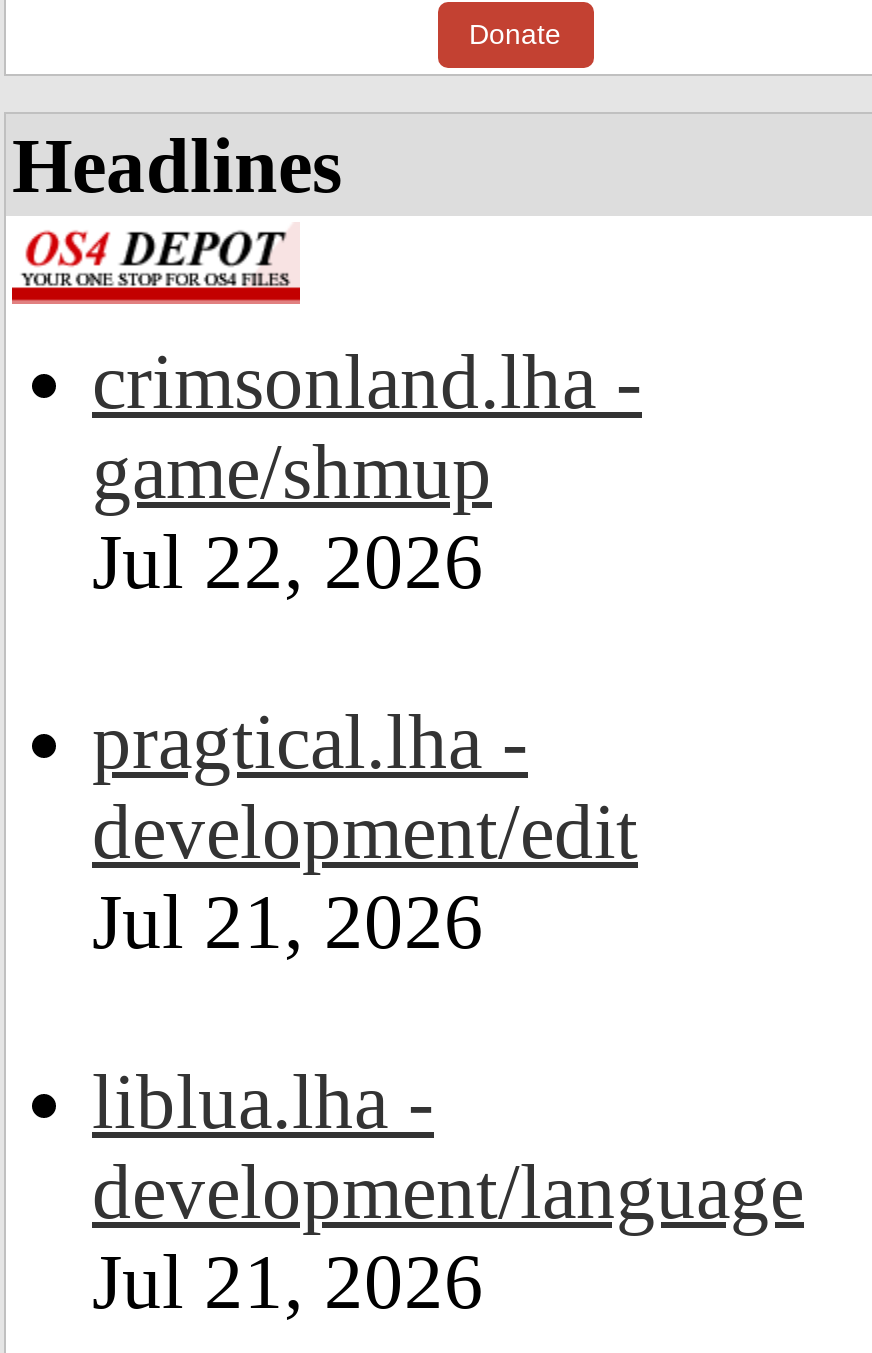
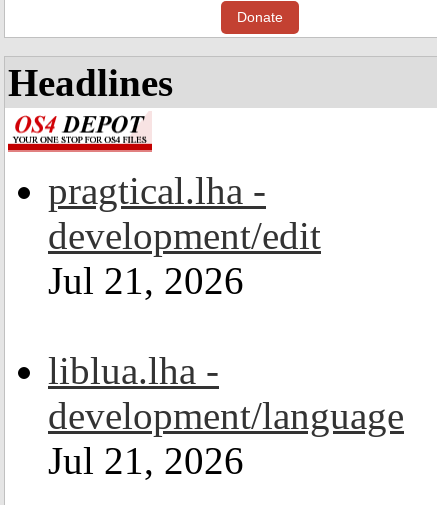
[92,338,642,604] crimsonland.lha - | game/shmup | Jul 22, 2026 -> none

